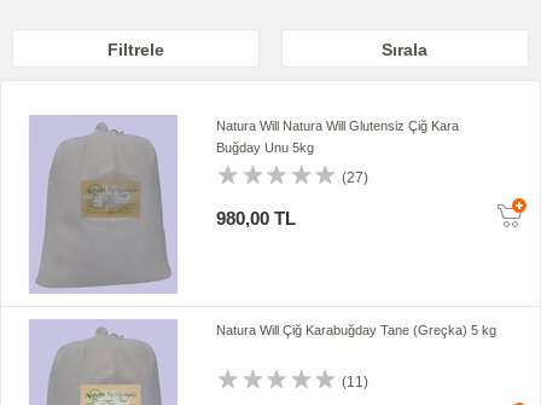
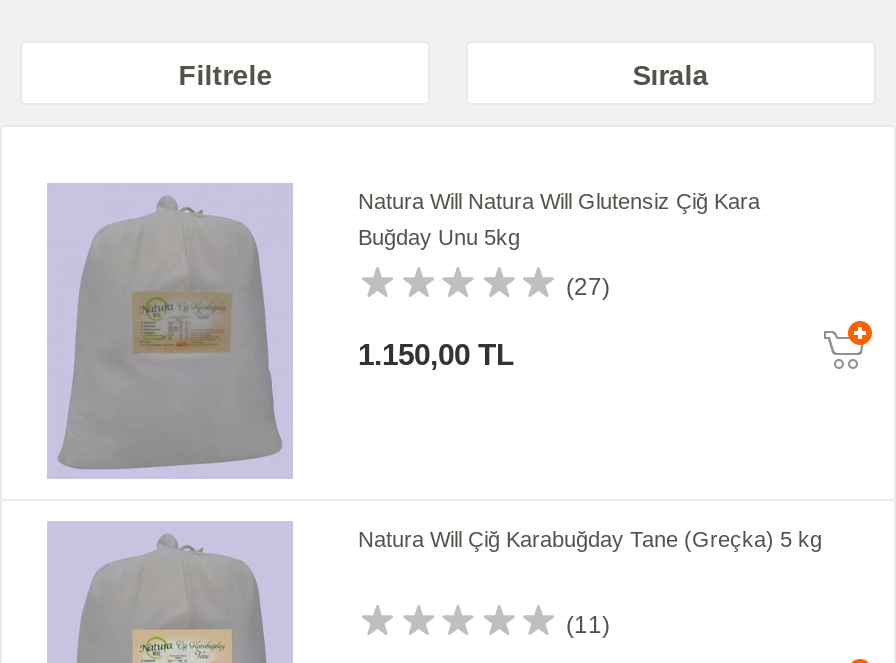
[216,208,296,228] 980,00 TL -> [358,337,514,371] 1.150,00 TL

